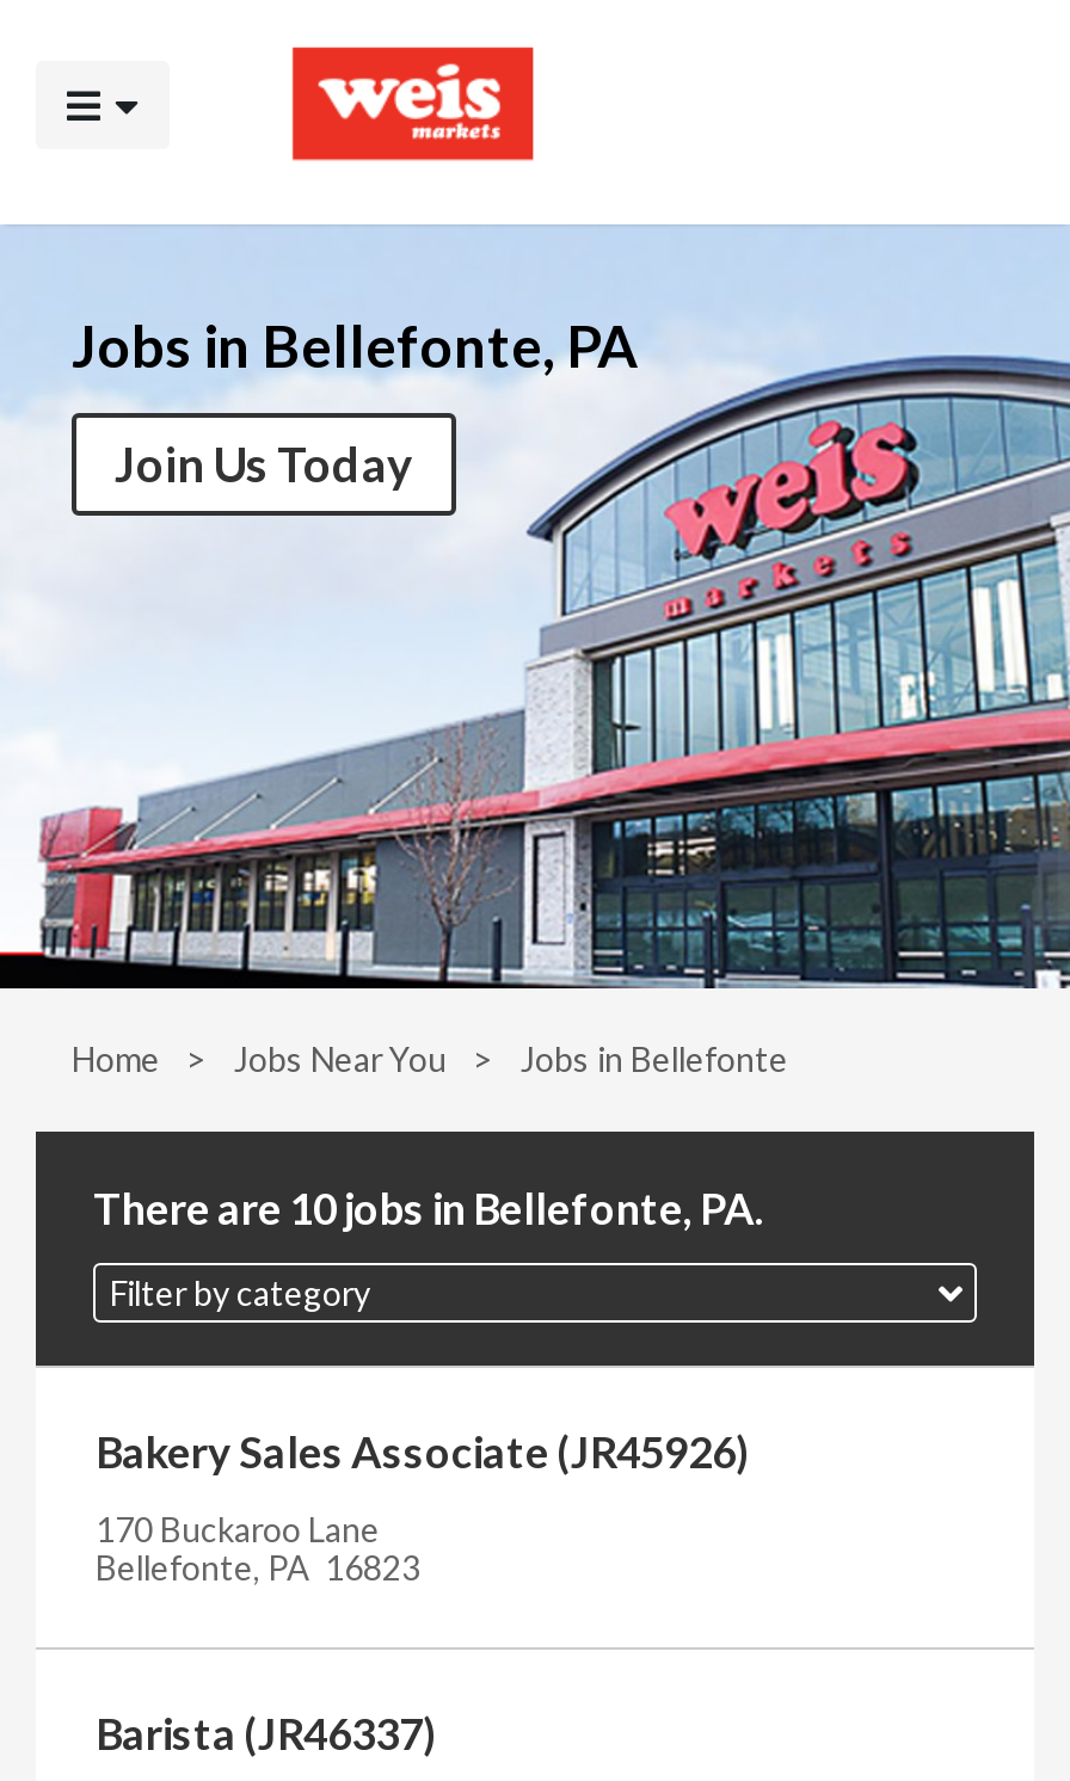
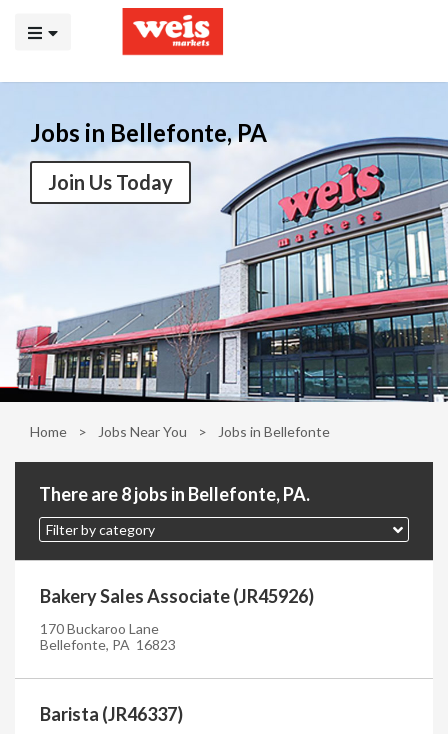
[93,1183,764,1235] There are 10 jobs in Bellefonte, PA. -> [39,483,310,505] There are 8 jobs in Bellefonte, PA.

